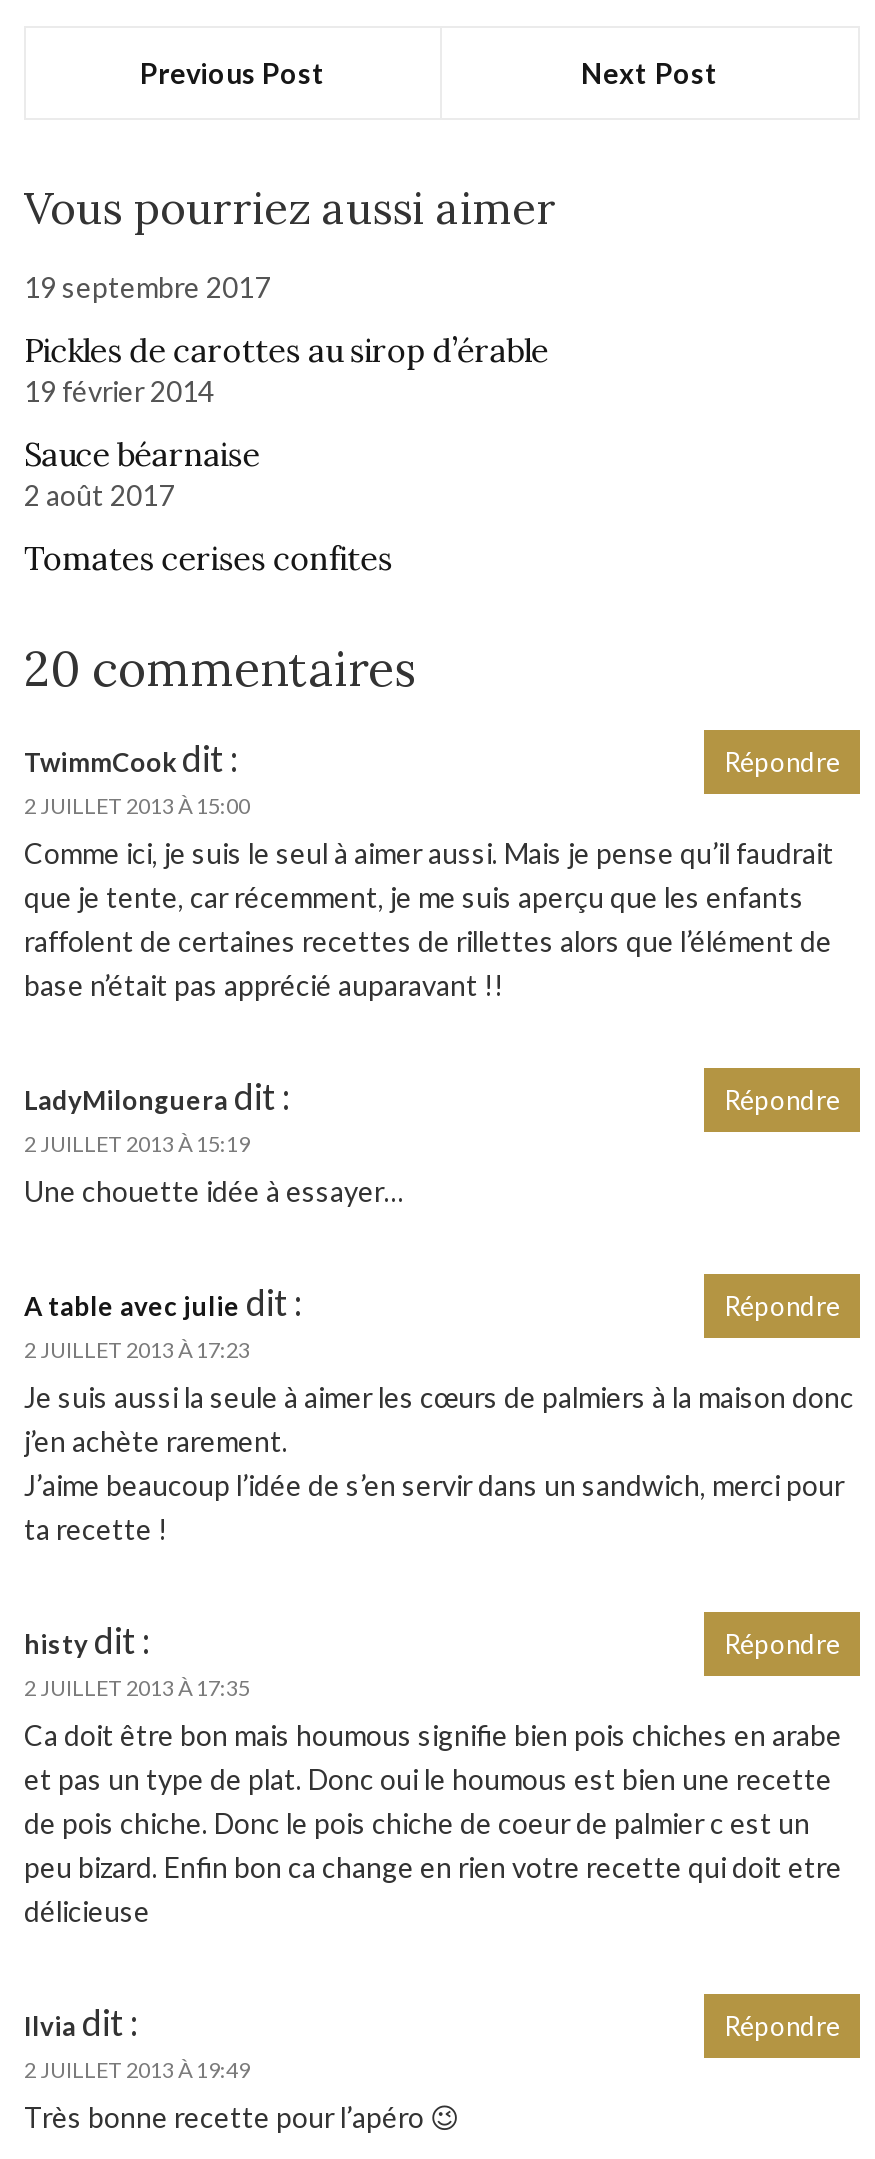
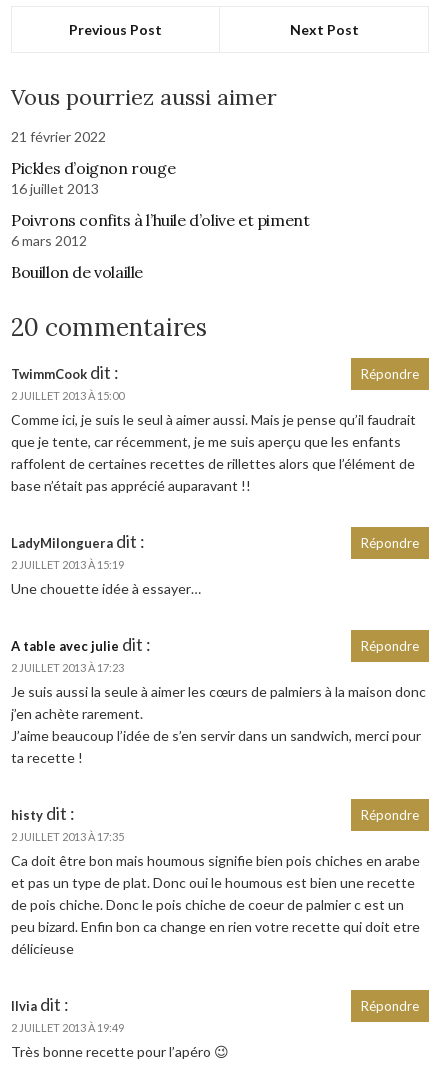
[24,269,270,303] 19 septembre 2017 -> [11,128,106,145] 21 février 2022
[24,329,548,407] Pickles de carottes au sirop d’érable | 19 février 2014 -> [11,158,175,197] Pickles d’oignon rouge | 16 juillet 2013
[24,433,260,511] Sauce béarnaise | 2 août 2017 -> [11,210,309,249] Poivrons confits à l’huile d’olive et piment | 6 mars 2012
[24,537,393,577] Tomates cerises confites -> [11,262,143,282] Bouillon de volaille

